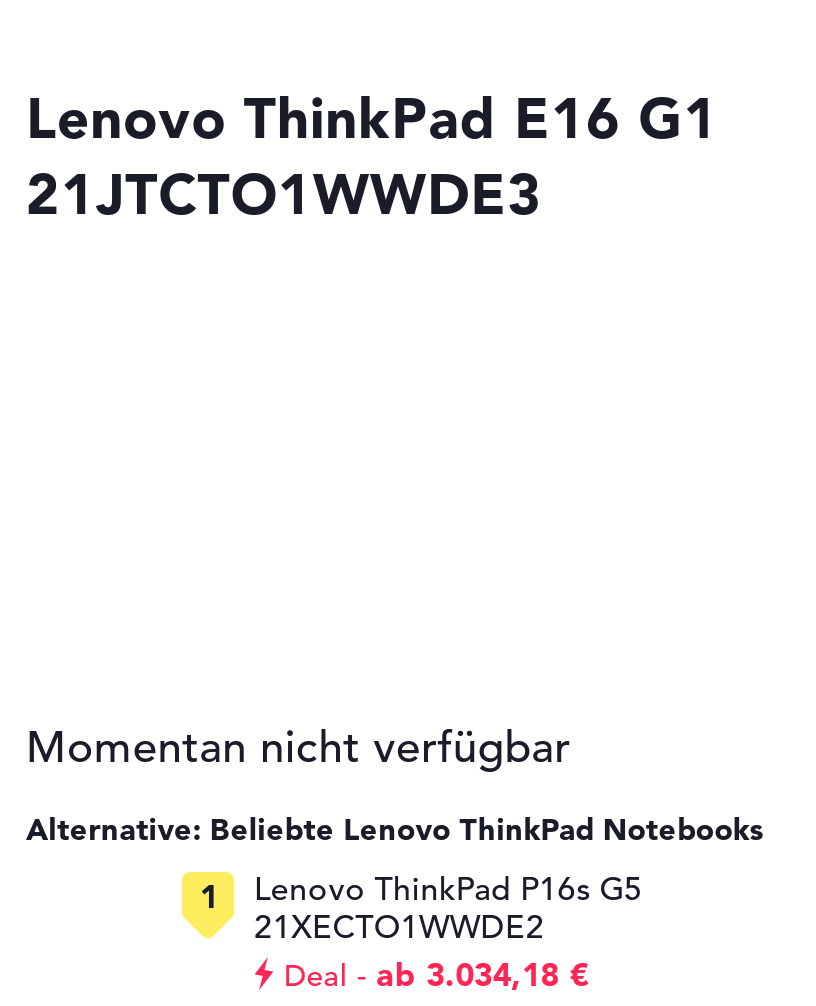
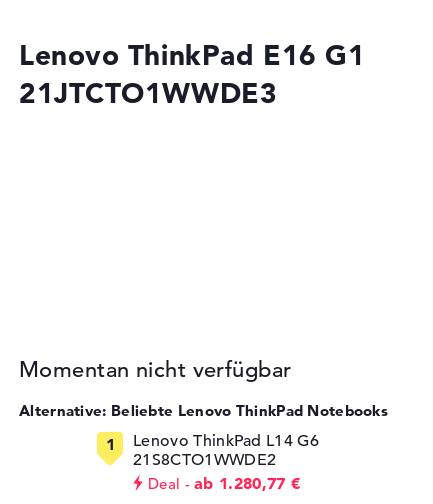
[254,871,643,949] Lenovo ThinkPad P16s G5 | 21XECTO1WWDE2 -> [133,431,319,470] Lenovo ThinkPad L14 G6 | 21S8CTO1WWDE2
[284,955,589,995] Deal ab 3.034,18 € -> [148,473,300,493] Deal ab 1.280,77 €

